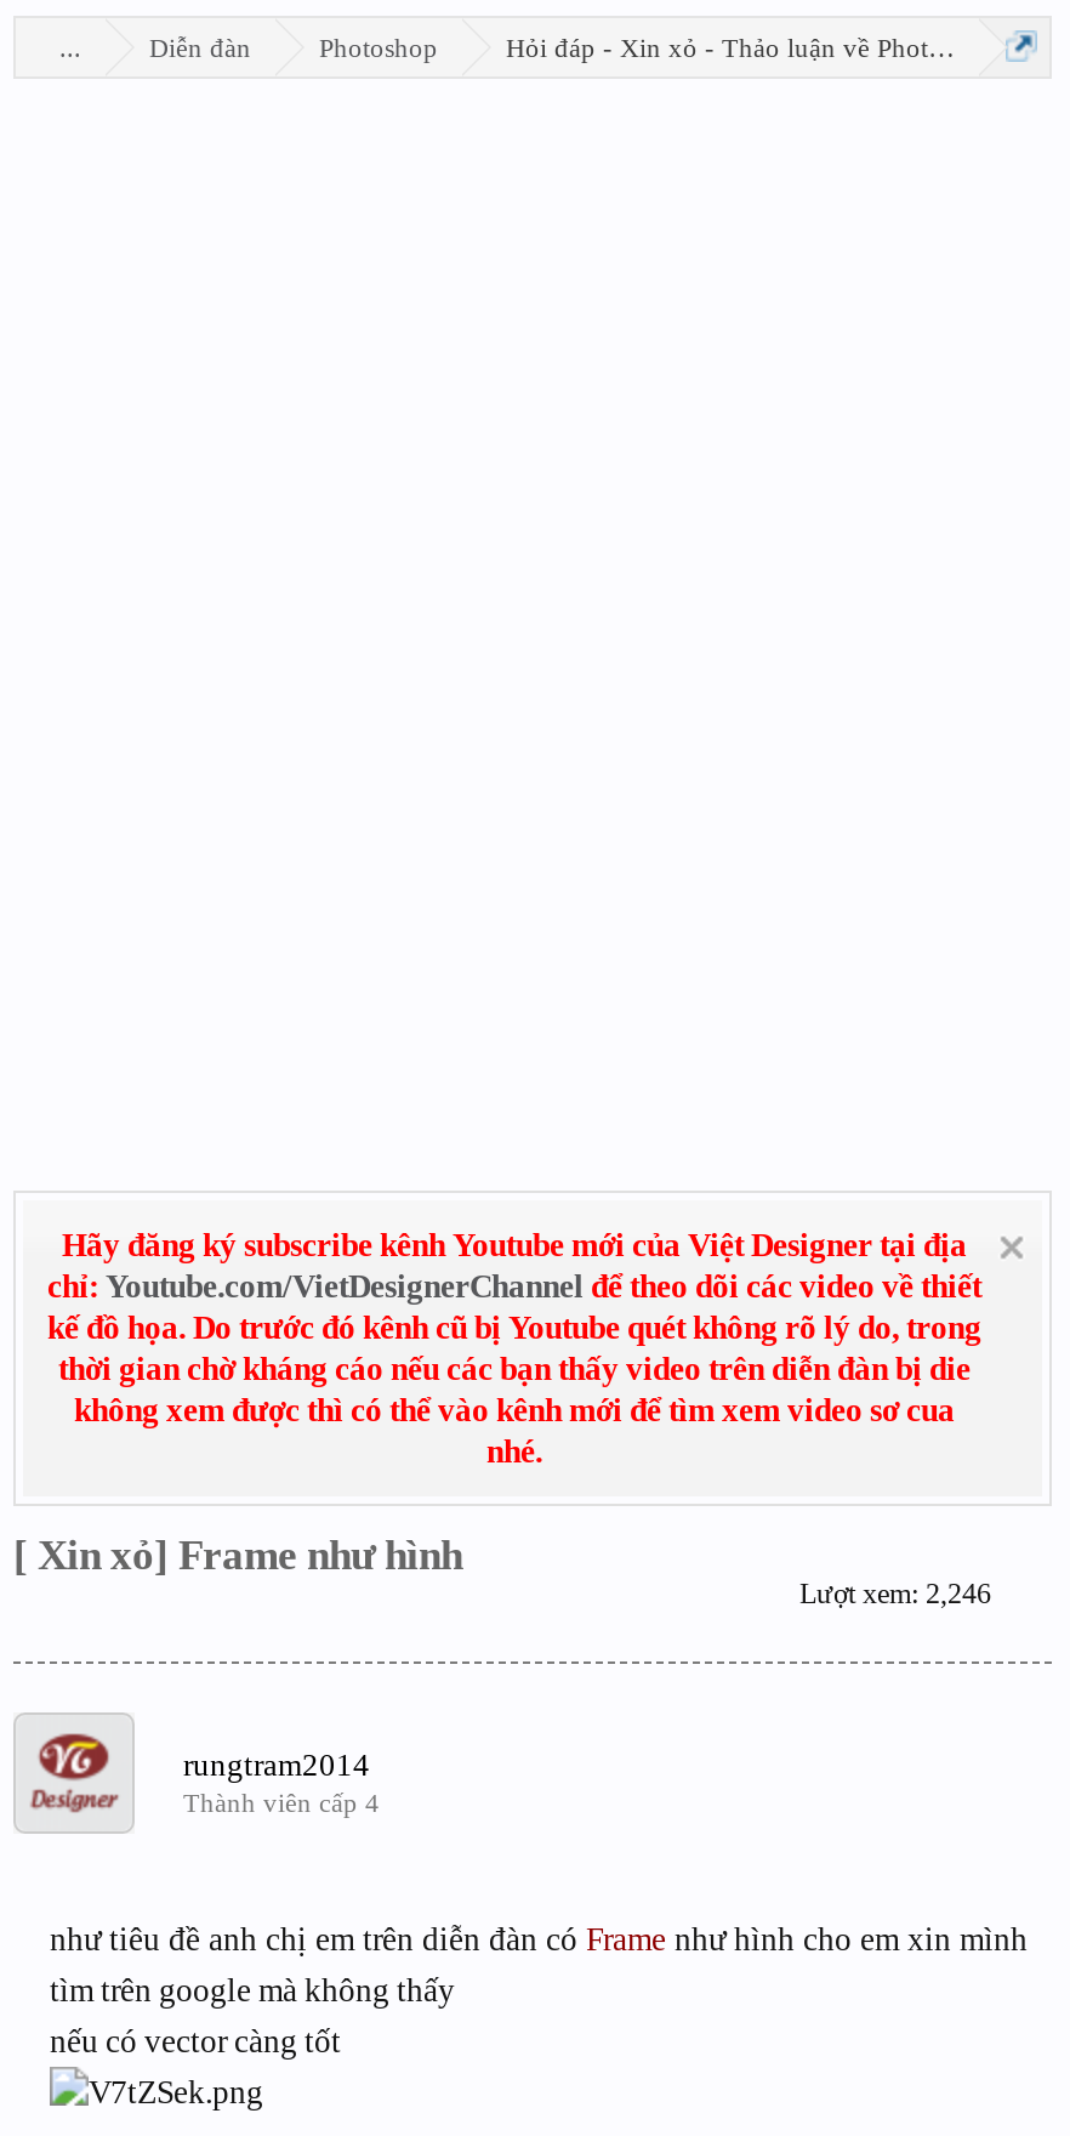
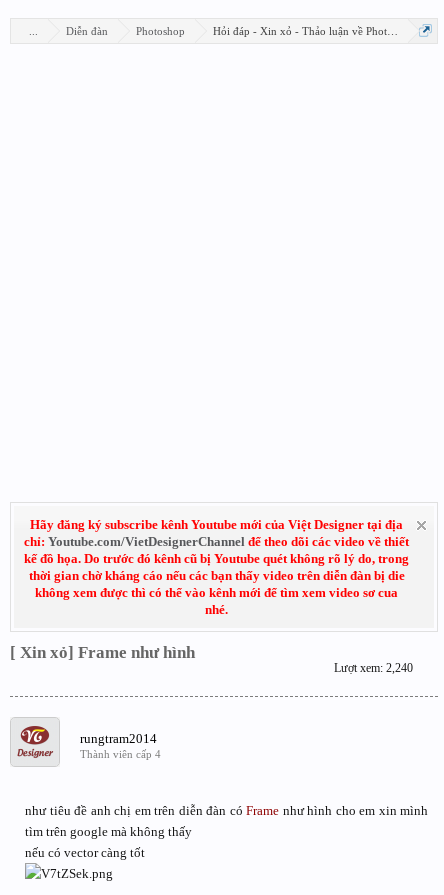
[799,1577,991,1610] Lượt xem: 2,246 -> [334,661,413,675] Lượt xem: 2,240

